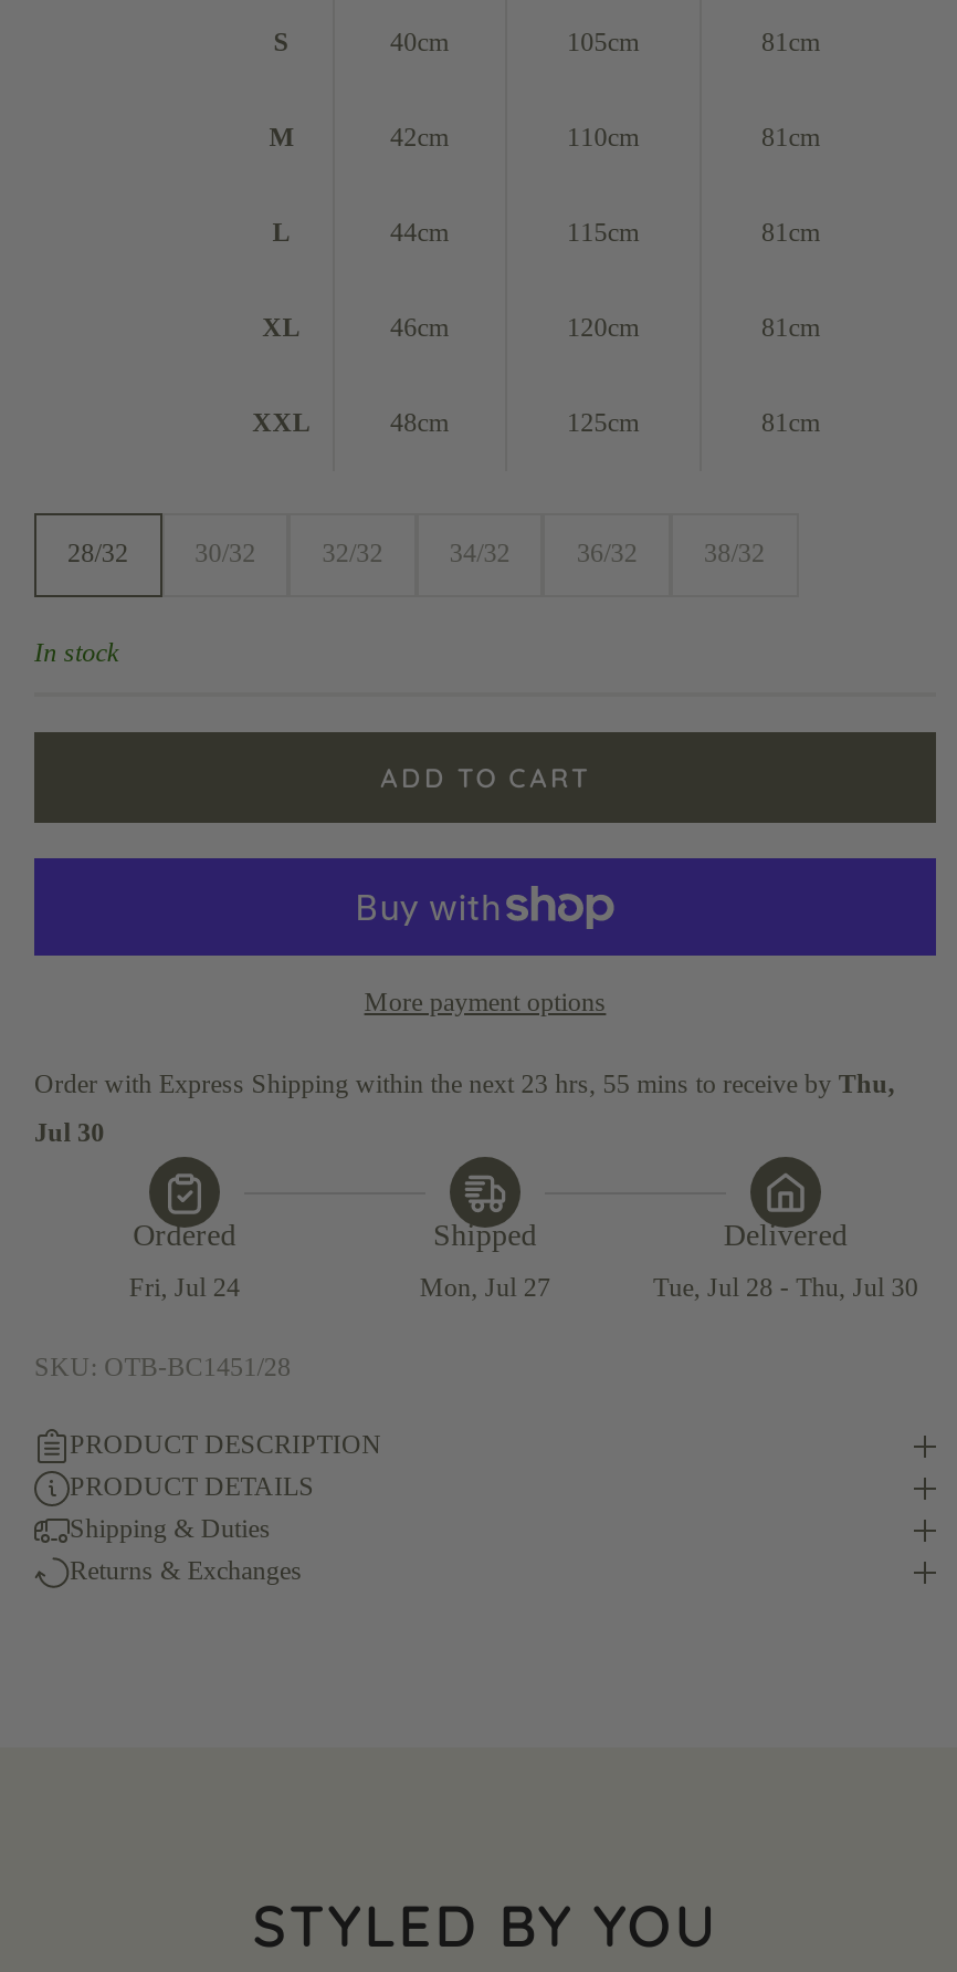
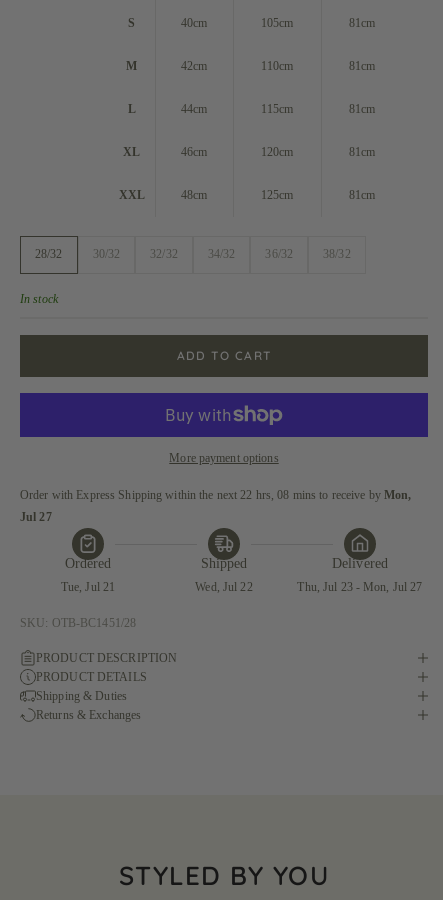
[34,1069,895,1100] Order with Express Shipping within the next 23 hrs, 55 mins to receive by Thu, -> [20,488,411,502] Order with Express Shipping within the next 22 hrs, 08 mins to receive by Mon,
[34,1118,104,1148] Jul 30 -> [20,510,52,524] Jul 27
[129,1272,240,1303] Fri, Jul 24 -> [61,580,115,594] Tue, Jul 21
[419,1272,551,1303] Mon, Jul 27 -> [195,580,253,594] Wed, Jul 22
[653,1272,918,1303] Tue, Jul 28 - Thu, Jul 30 -> [297,580,422,594] Thu, Jul 23 - Mon, Jul 27

